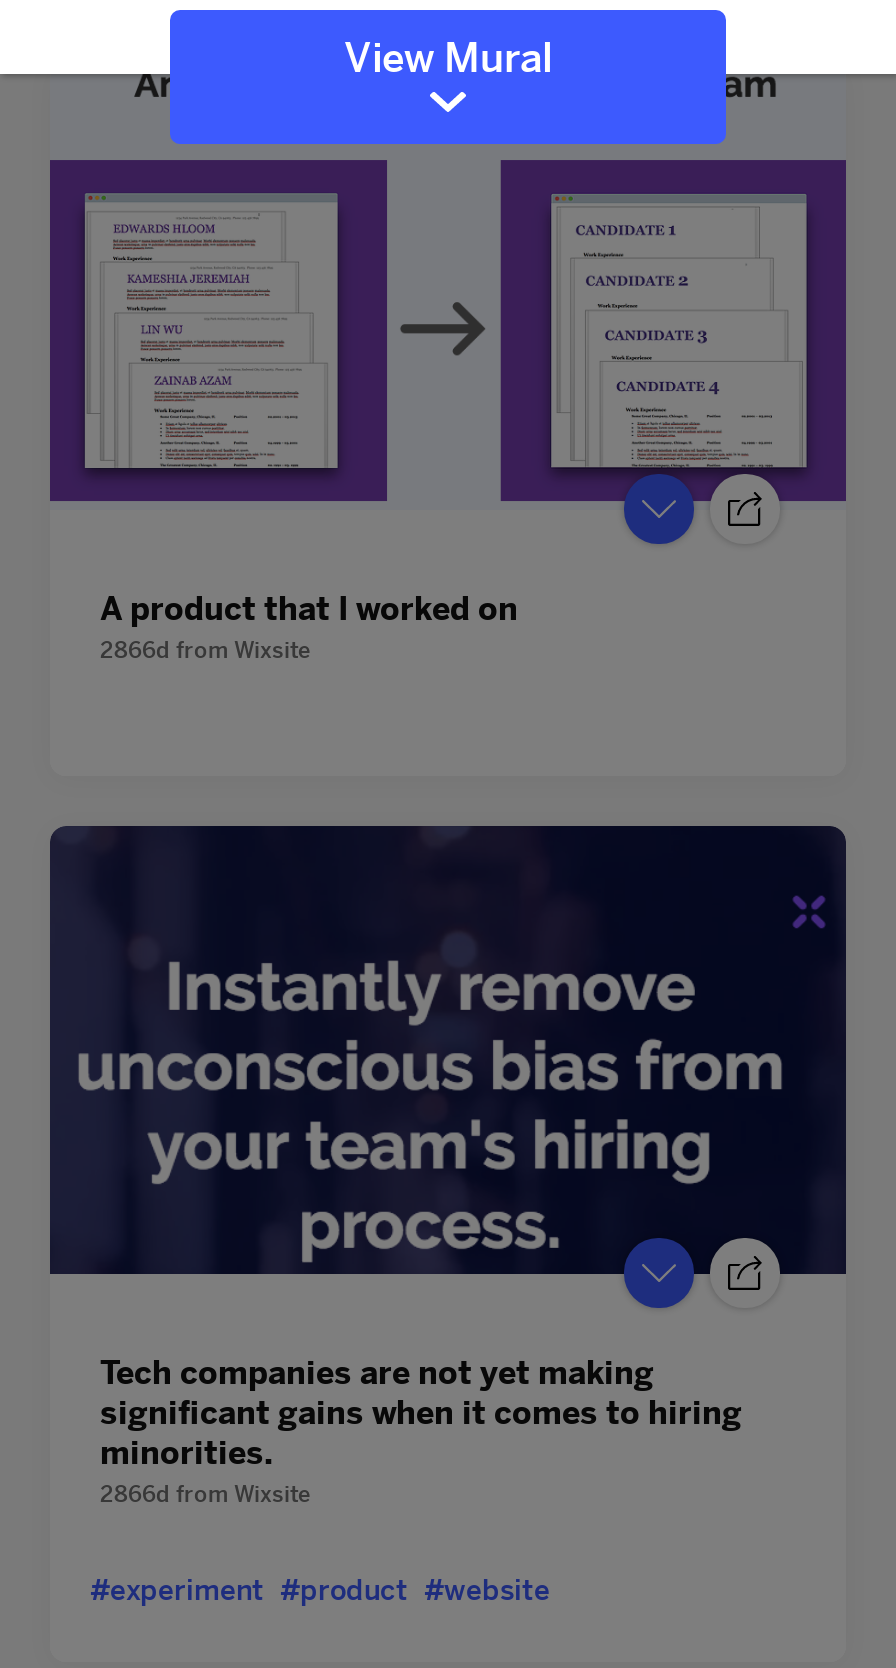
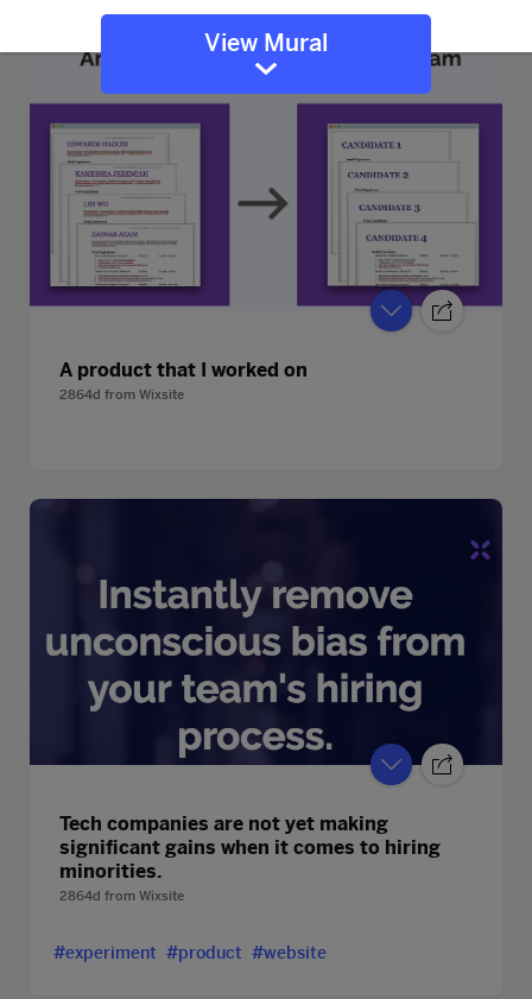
[100,636,310,664] 2866d from Wixsite -> [59,386,184,403] 2864d from Wixsite
[100,1480,310,1508] 2866d from Wixsite -> [59,887,184,904] 2864d from Wixsite

